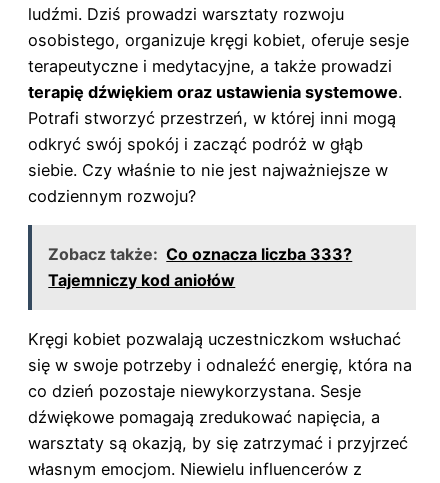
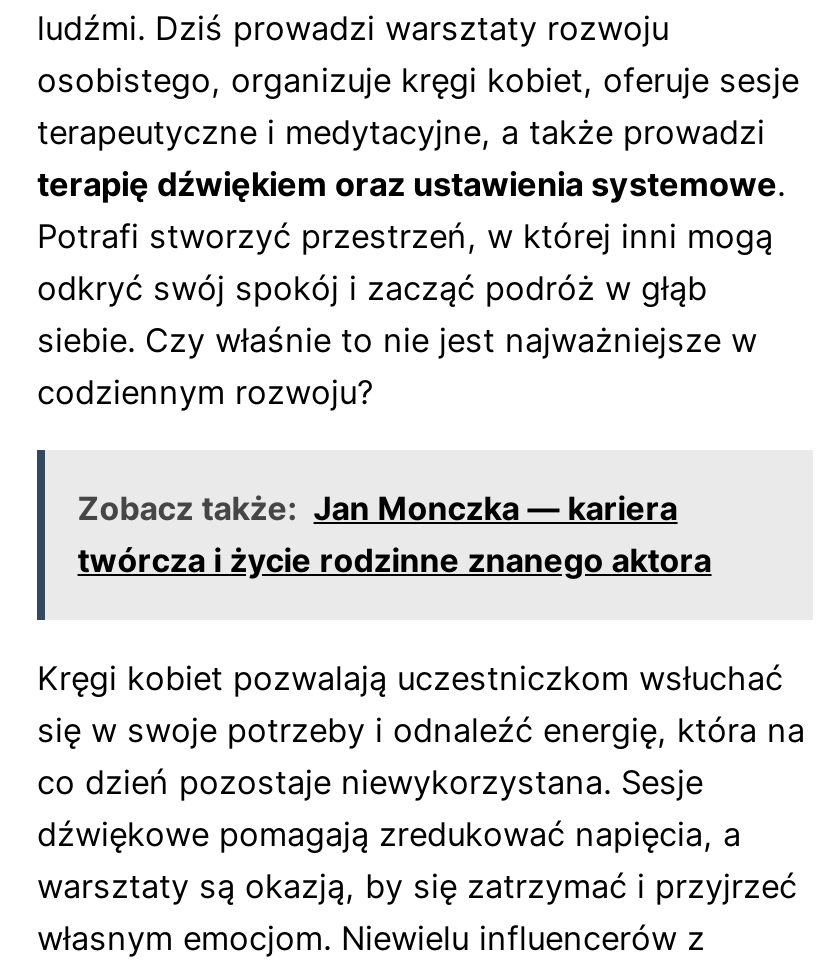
[48,244,352,290] Zobacz także: Co oznacza liczba 333? | Tajemniczy kod aniołów -> [78,489,712,581] Zobacz także: Jan Monczka — kariera | twórcza i życie rodzinne znanego aktora

